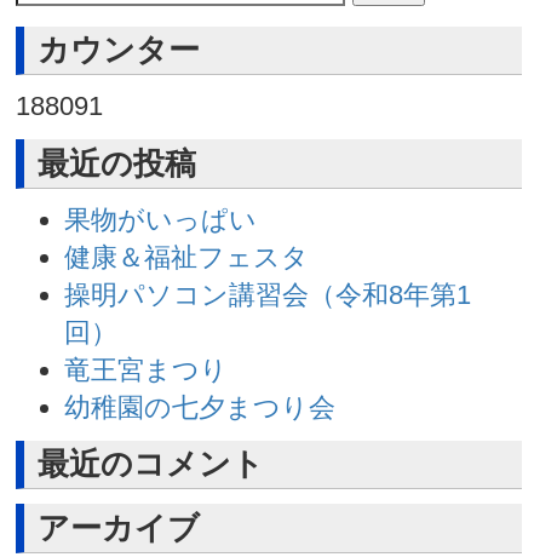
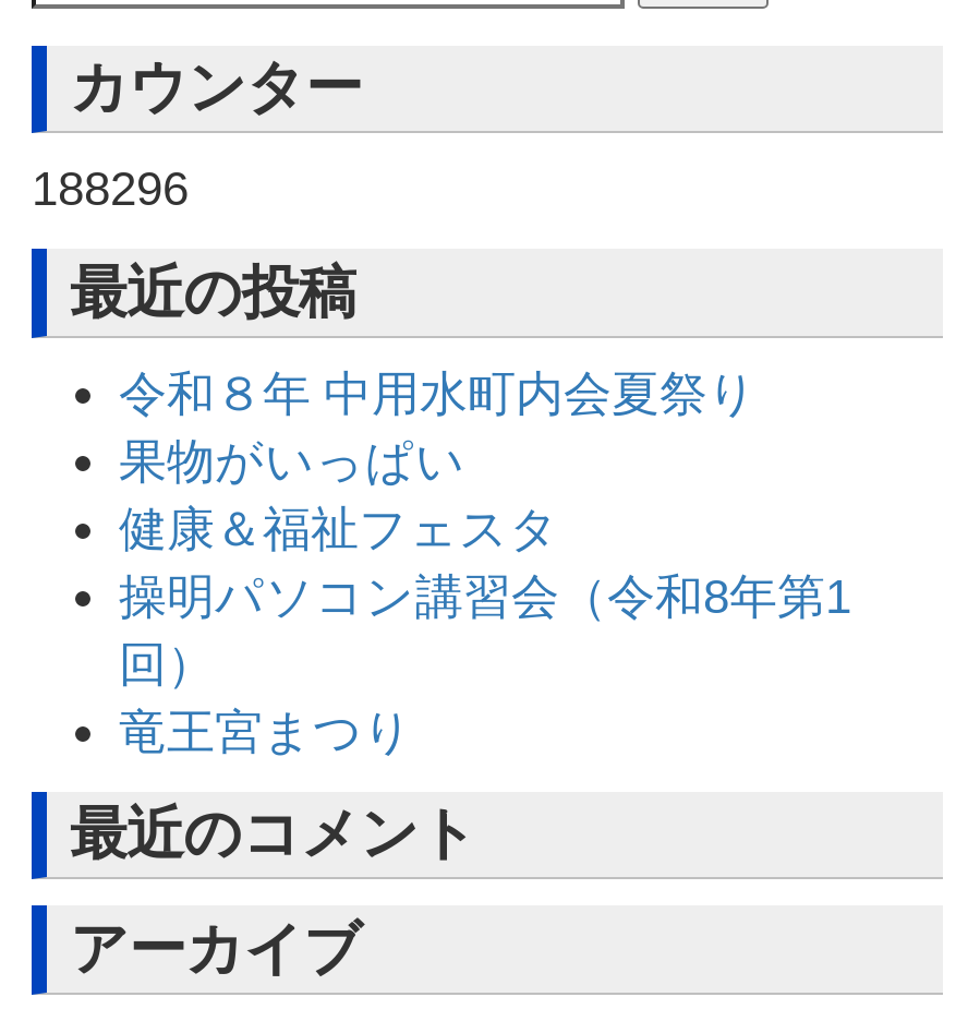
[16,91,103,121] 188091 -> [32,162,189,217] 188296
none -> [119,366,758,421] 令和８年 中用水町内会夏祭り
moved [64,204,471,385] -> [119,434,851,759]: 果物がいっぱい | 健康＆福祉フェスタ | 操明パソコン講習会（令和8年第1 | 回） | 竜王宮まつり
[64,392,335,422] 幼稚園の七夕まつり会 -> none

